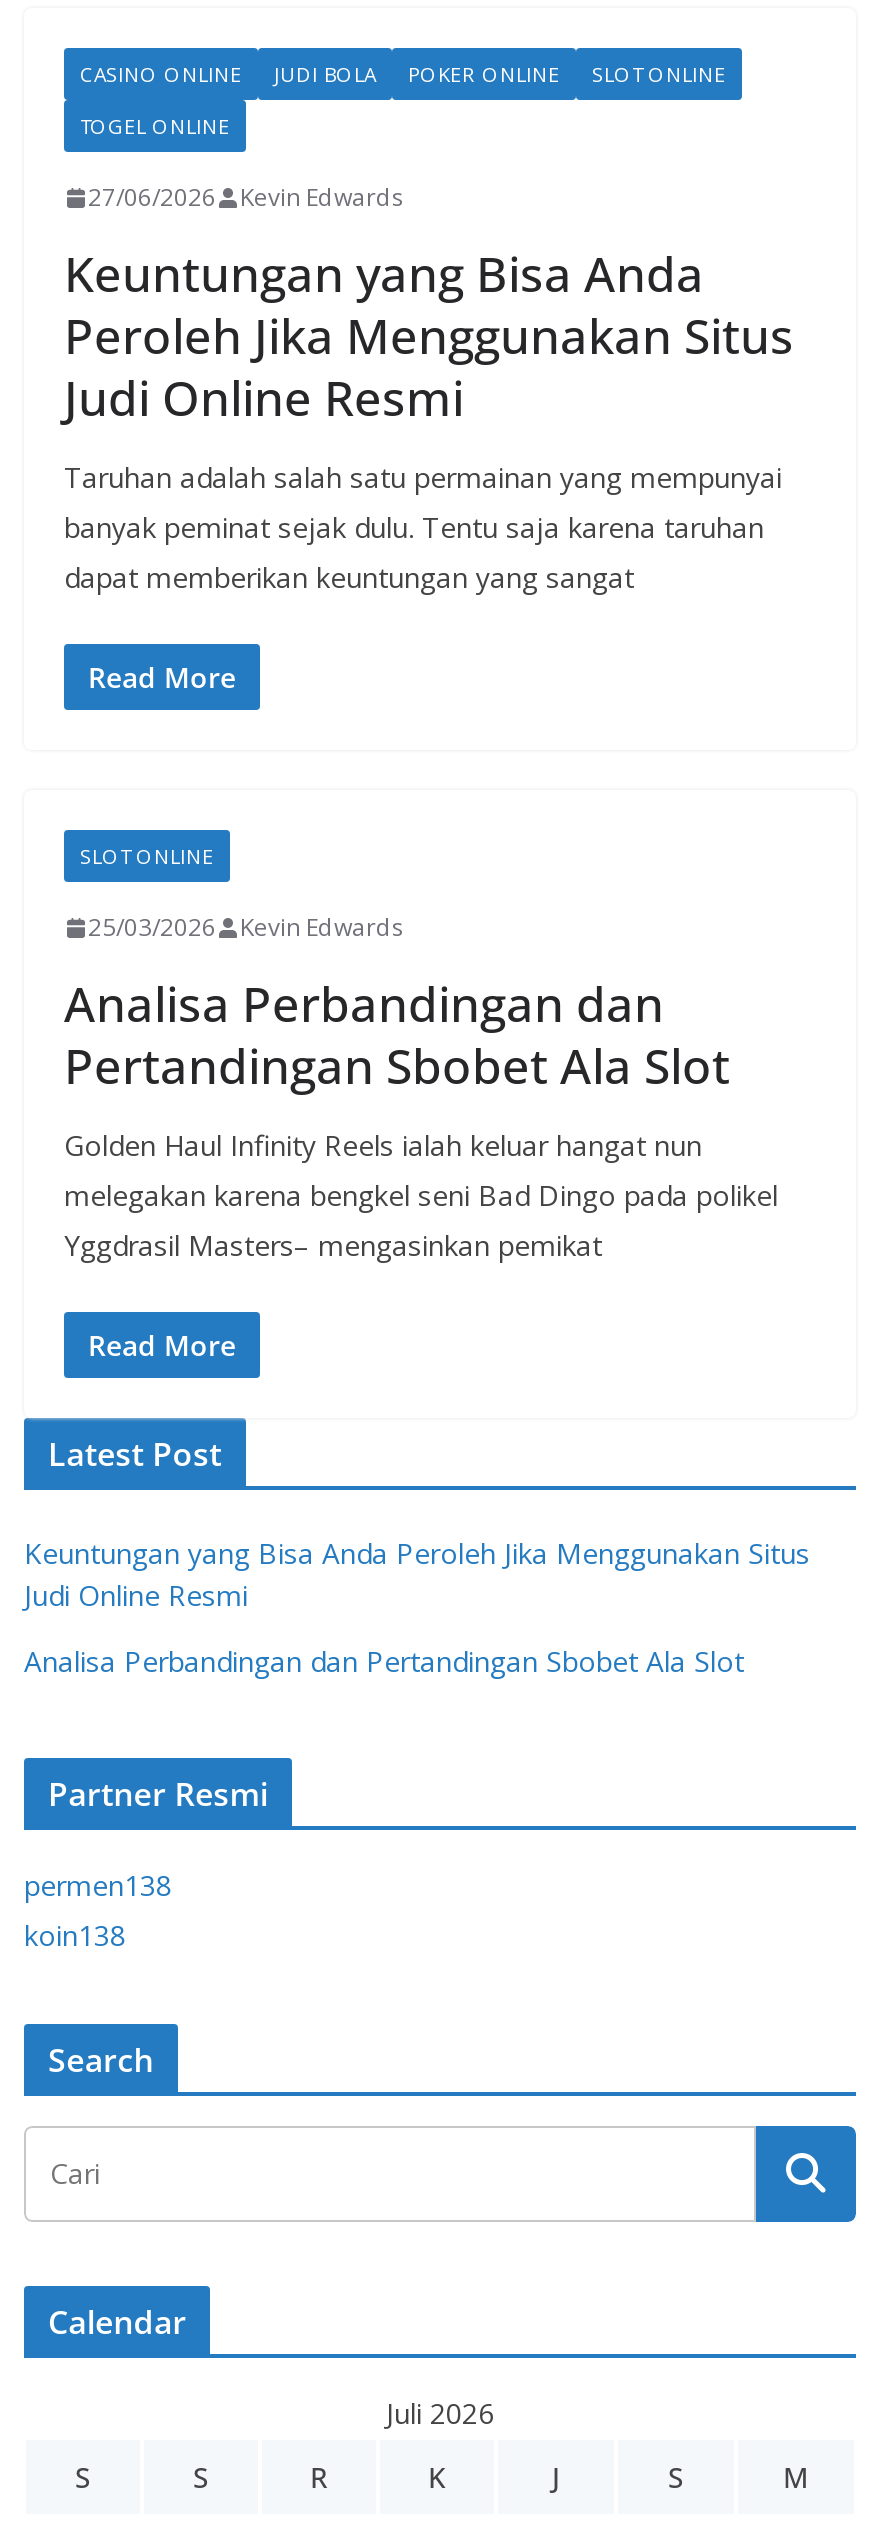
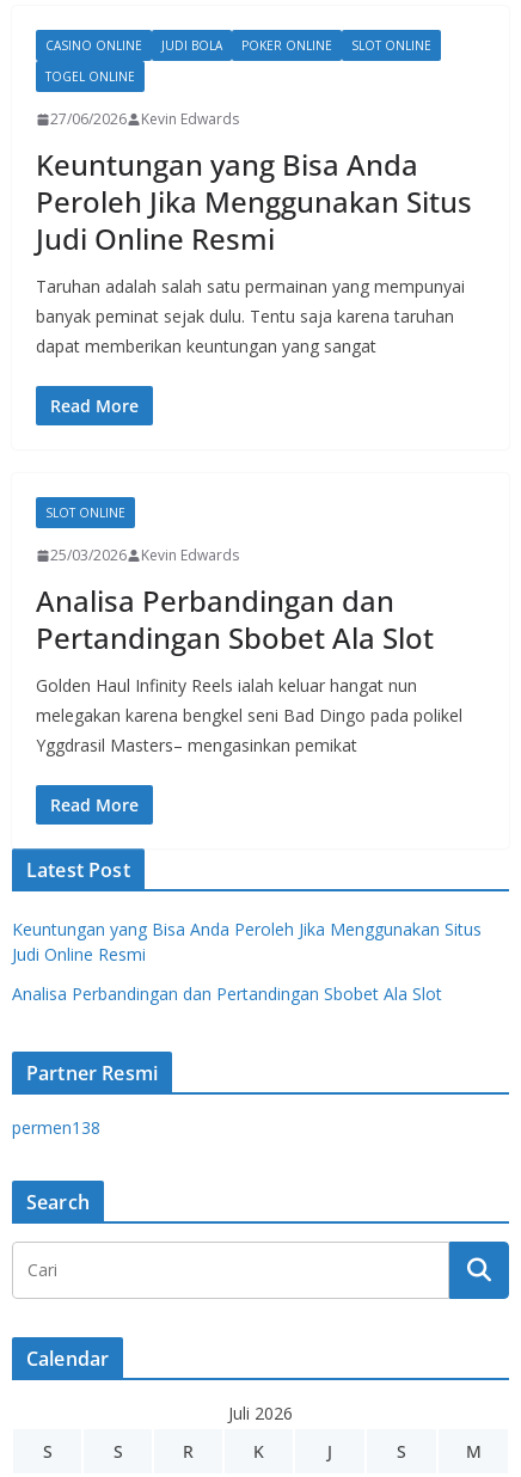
[24,1916,126,1954] koin138 -> none

